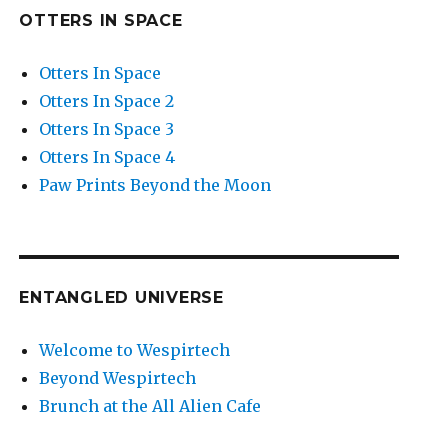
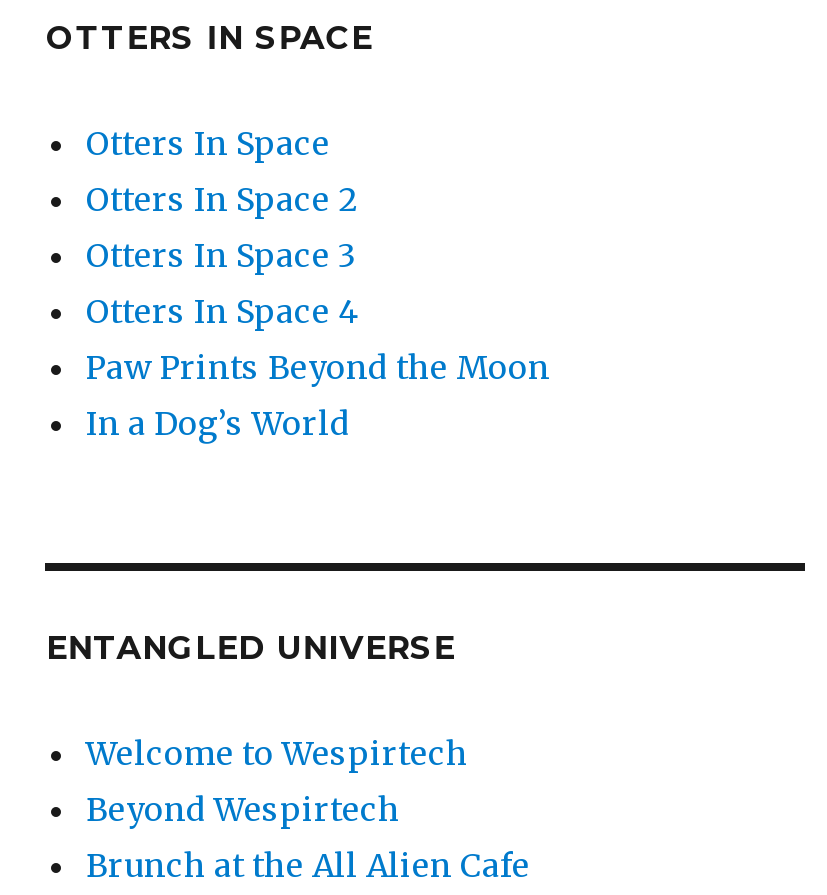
none -> [86,404,350,444] In a Dog’s World

